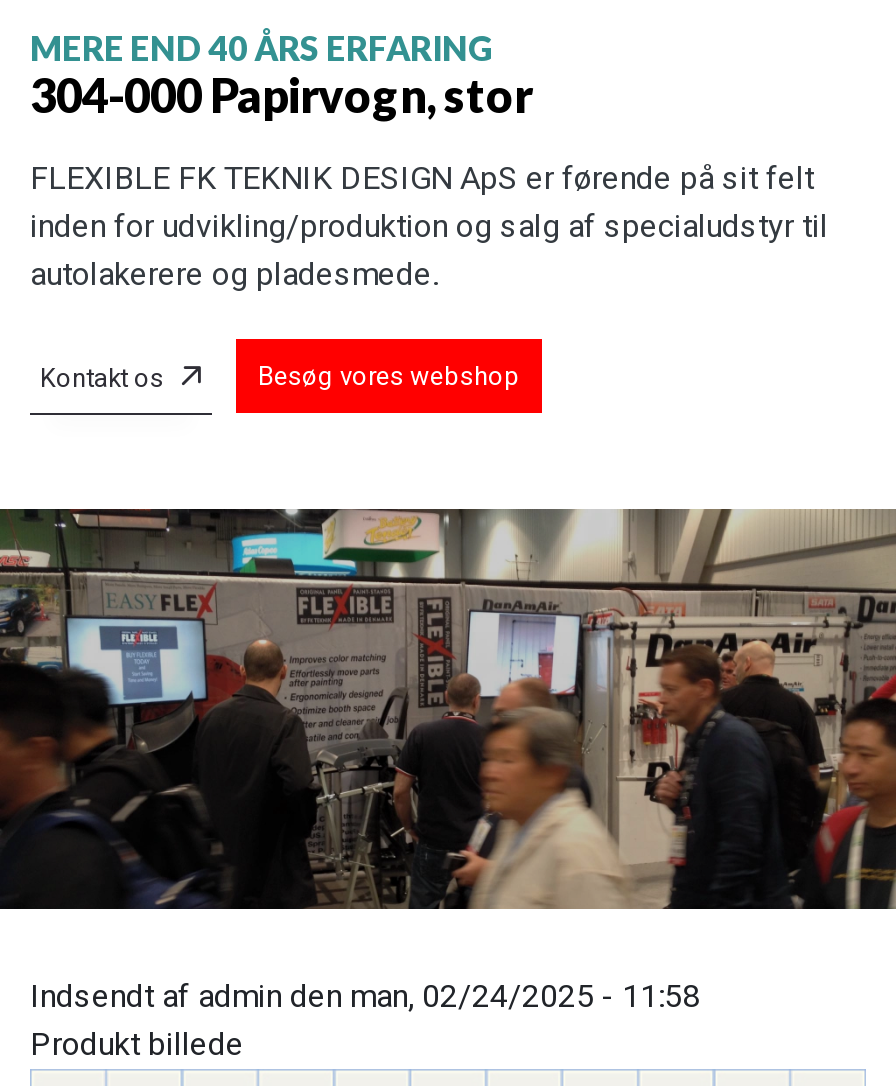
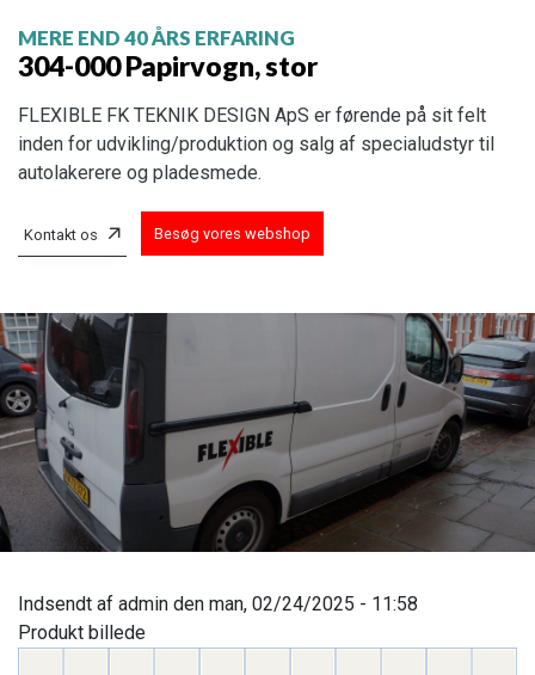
[6,507,890,911] [image] -> [4,313,531,553] [image]

